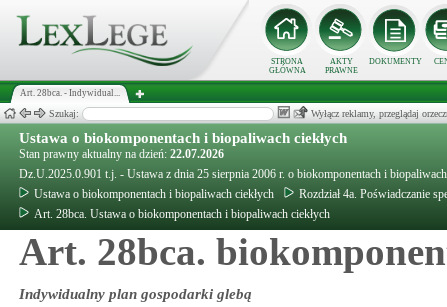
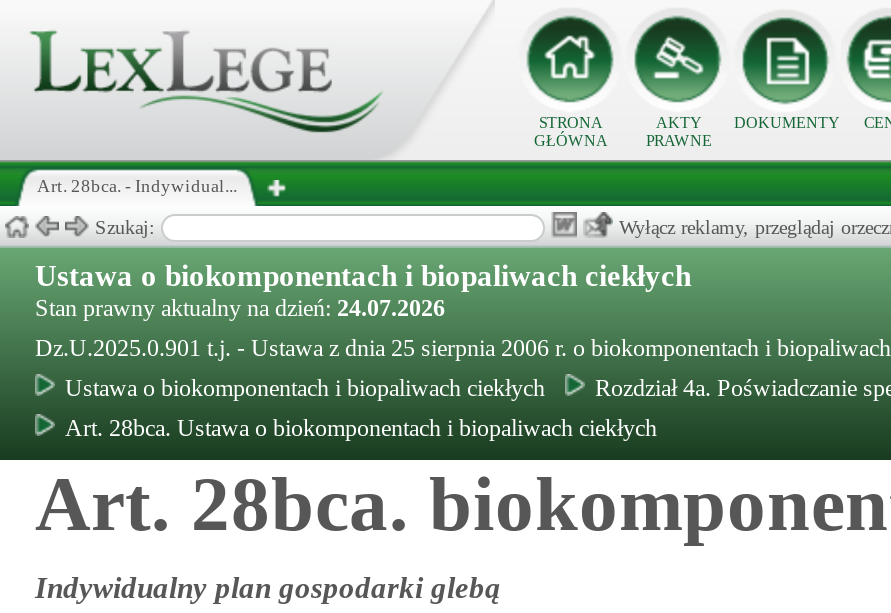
[19,147,224,161] Stan prawny aktualny na dzień: 22.07.2026 -> [35,294,445,322] Stan prawny aktualny na dzień: 24.07.2026

